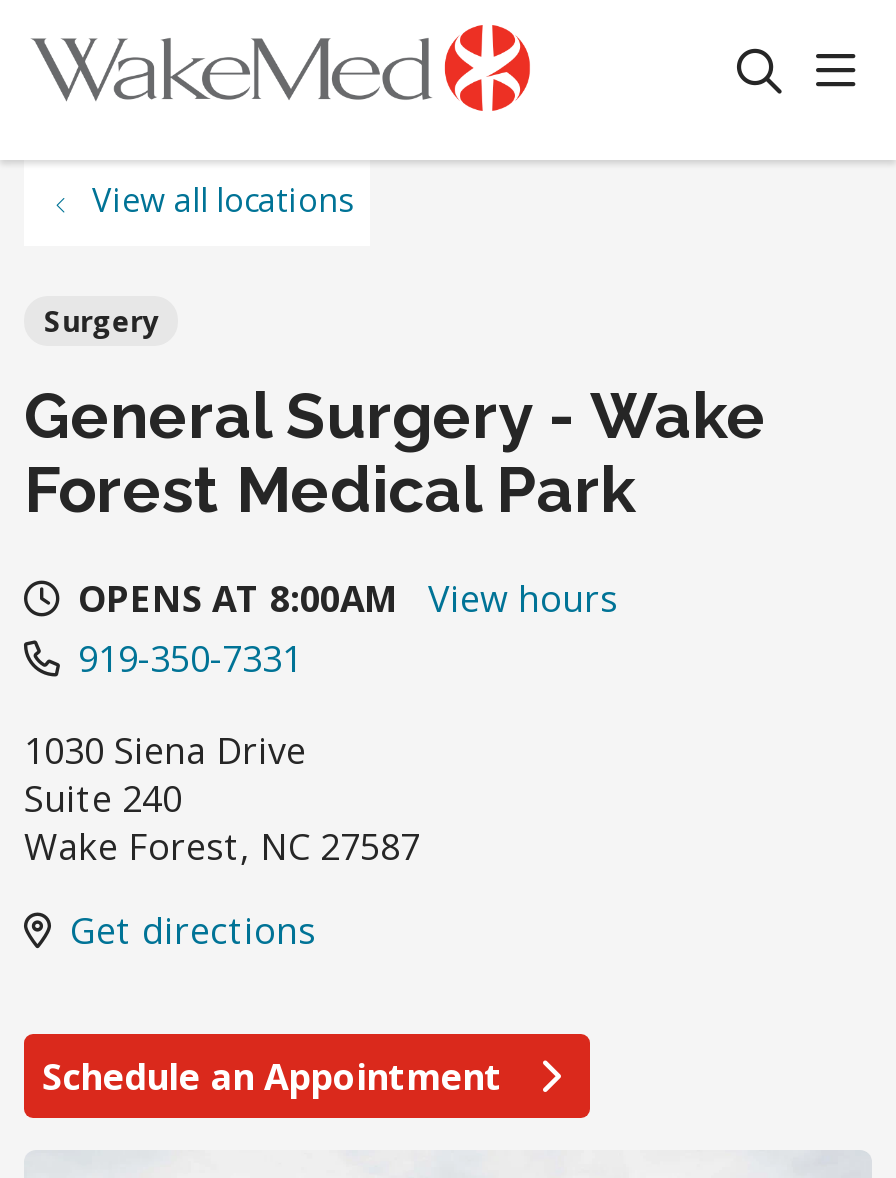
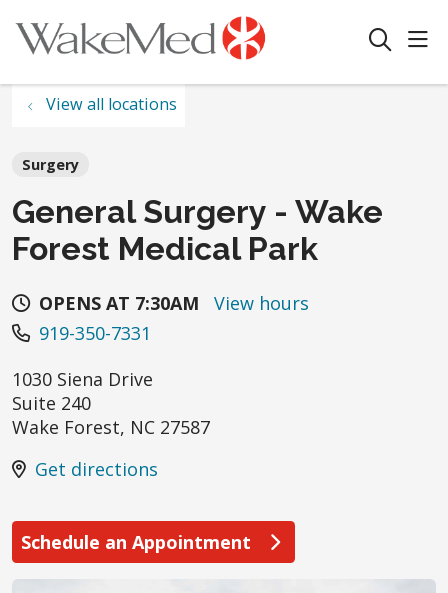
[78,575,618,623] OPENS AT 8:00AM View hours -> [39,291,309,315] OPENS AT 7:30AM View hours

